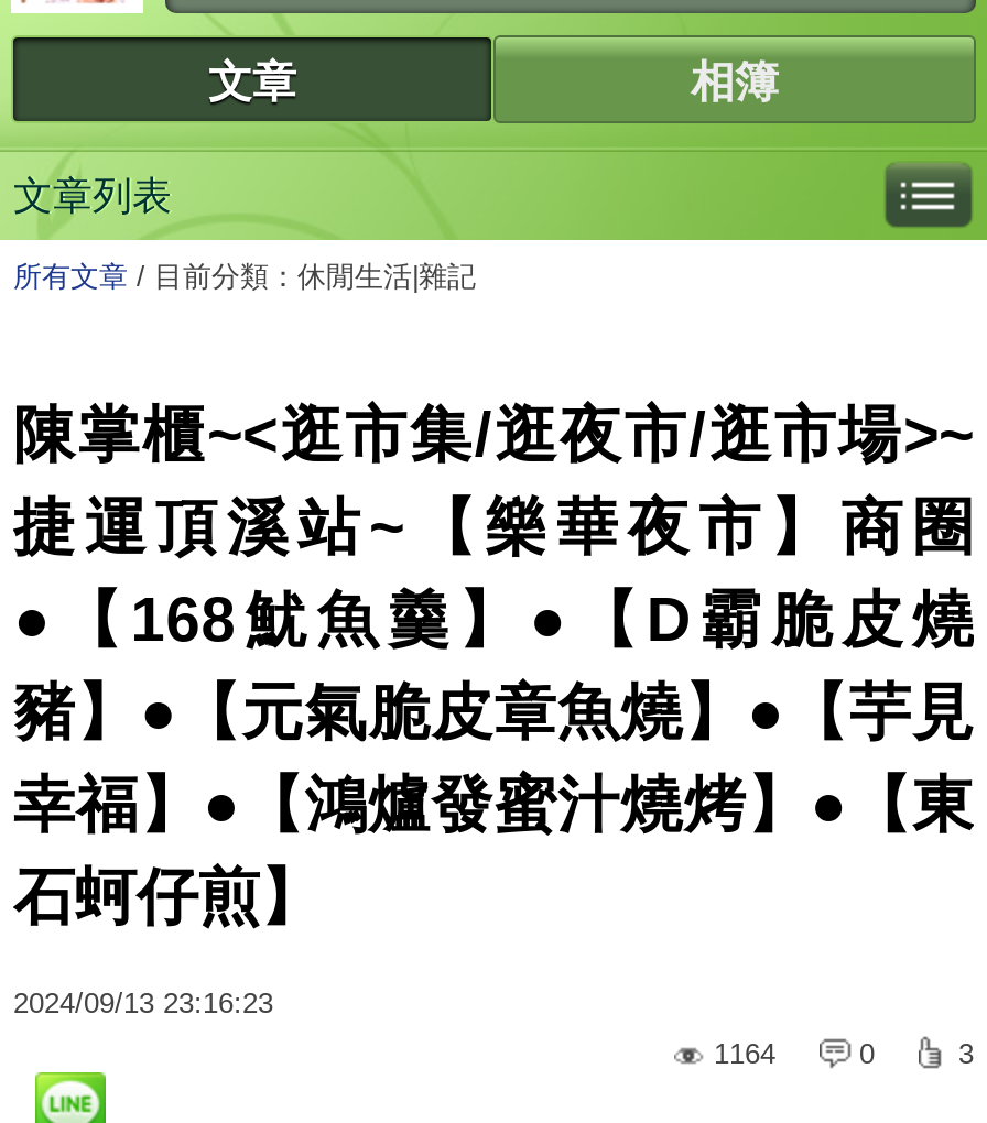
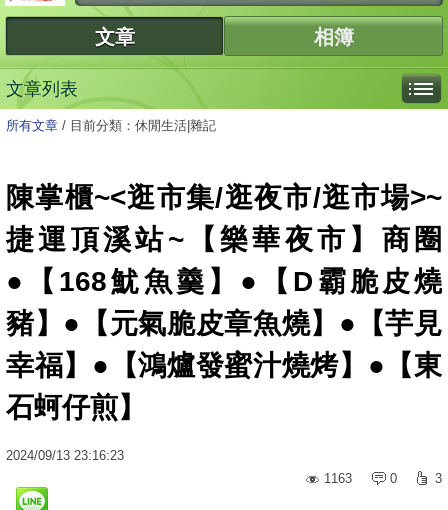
[714,1037,775,1070] 1164 -> [324,471,352,486] 1163

